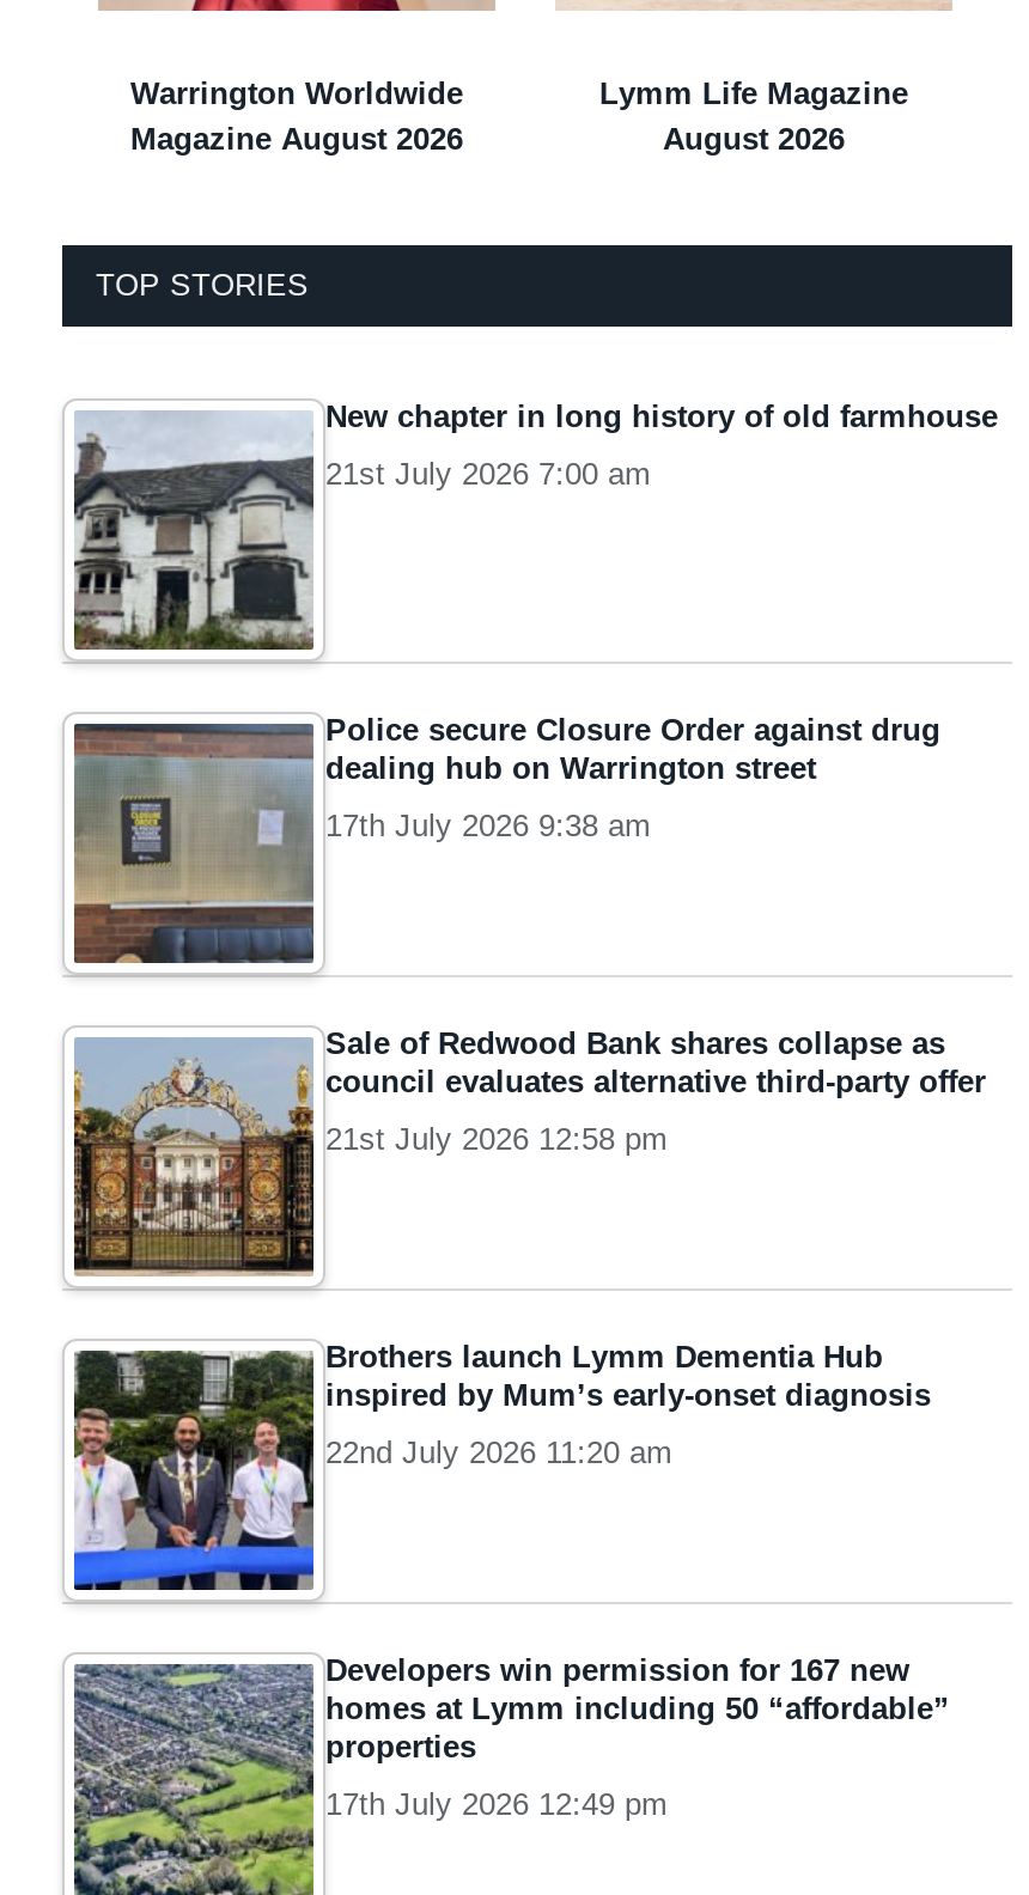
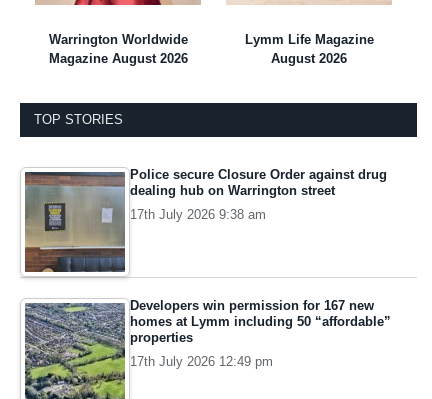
[74,399,998,651] [image] | New chapter in long history of old farmhouse | 21st July 2026 7:00 am -> none
[72,1026,986,1292] [image] | Sale of Redwood Bank shares collapse as | council evaluates alternative third-party offer | 21st July 2026 12:58 pm -> none
[72,1339,931,1591] [image] | Brothers launch Lymm Dementia Hub | inspired by Mum’s early-onset diagnosis | 22nd July 2026 11:20 am -> none

